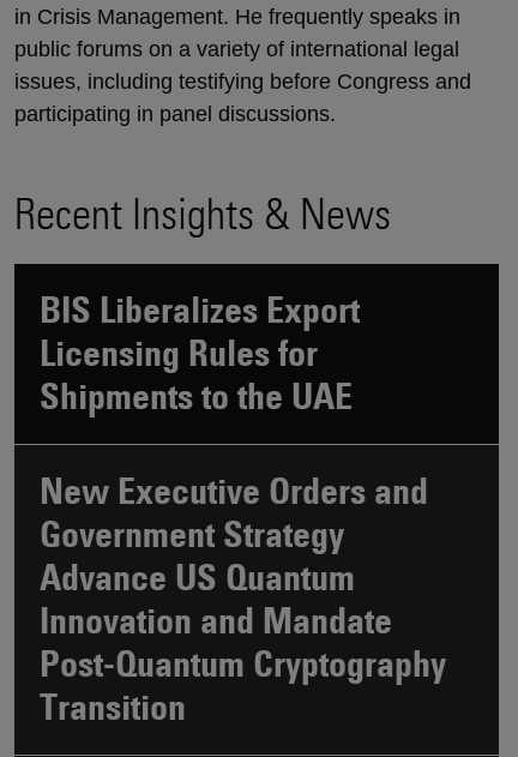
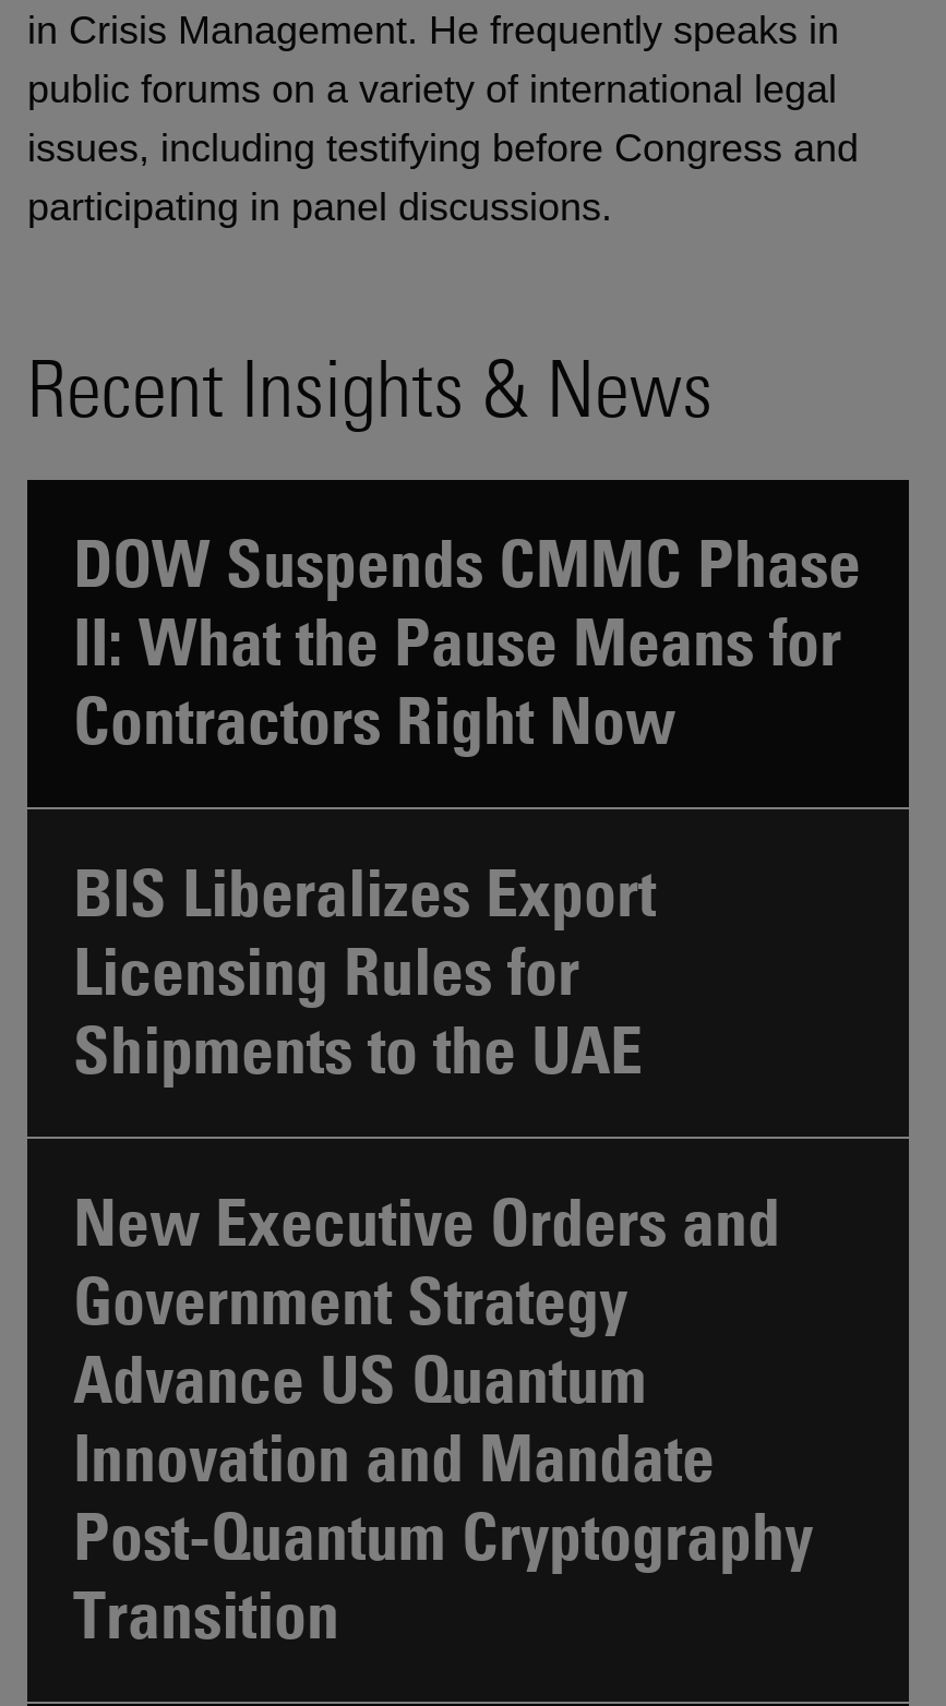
none -> [73,524,861,762] DOW Suspends CMMC Phase | II: What the Pause Means for | Contractors Right Now

